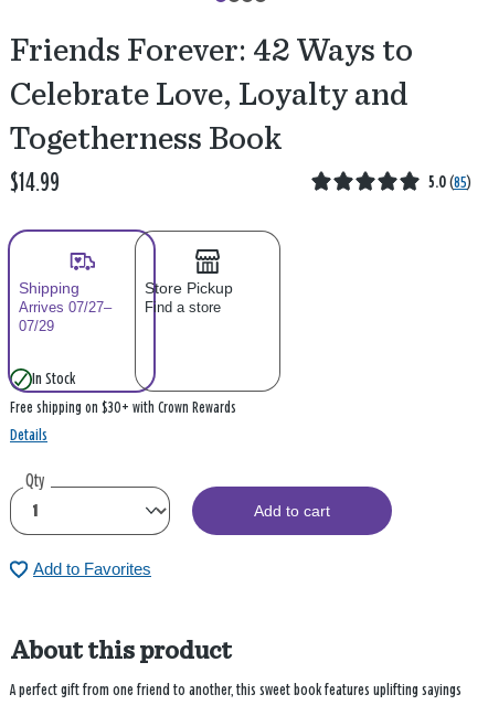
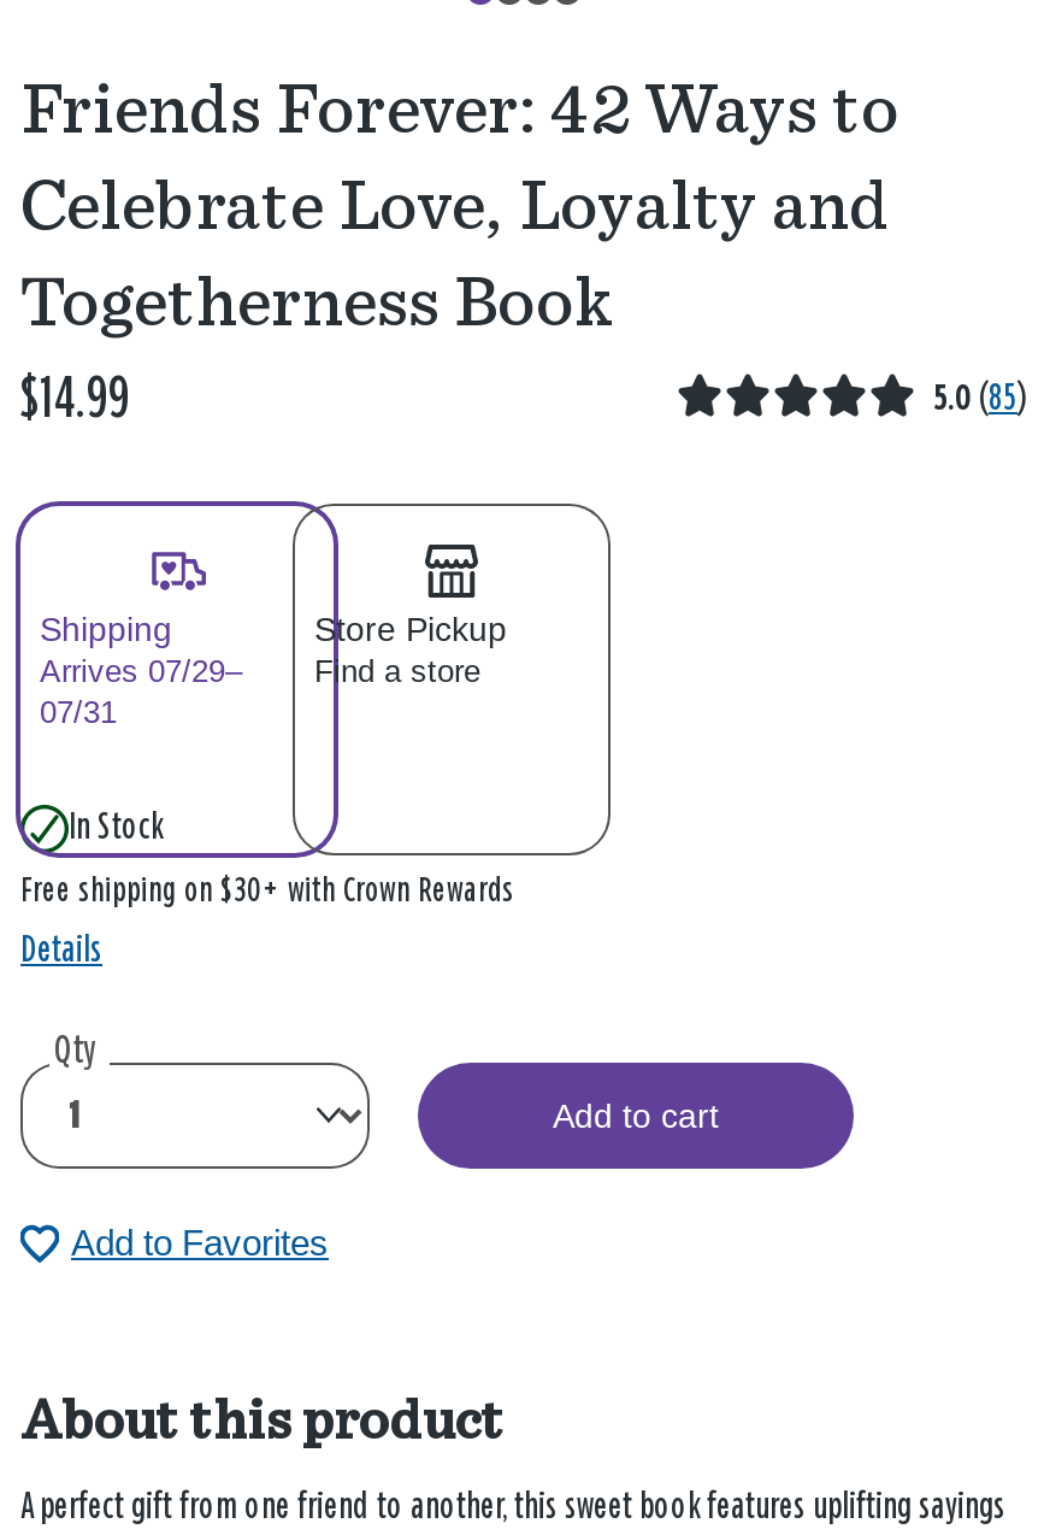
[19,299,221,316] Arrives 07/27– Find a store -> [40,653,480,689] Arrives 07/29– Find a store
[19,318,54,334] 07/29 -> [40,694,117,730] 07/31

